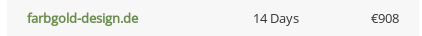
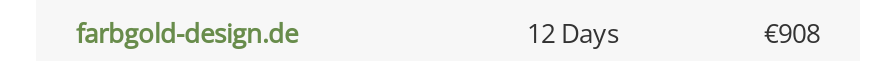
[252,9,298,27] 14 Days -> [527,15,619,51] 12 Days

